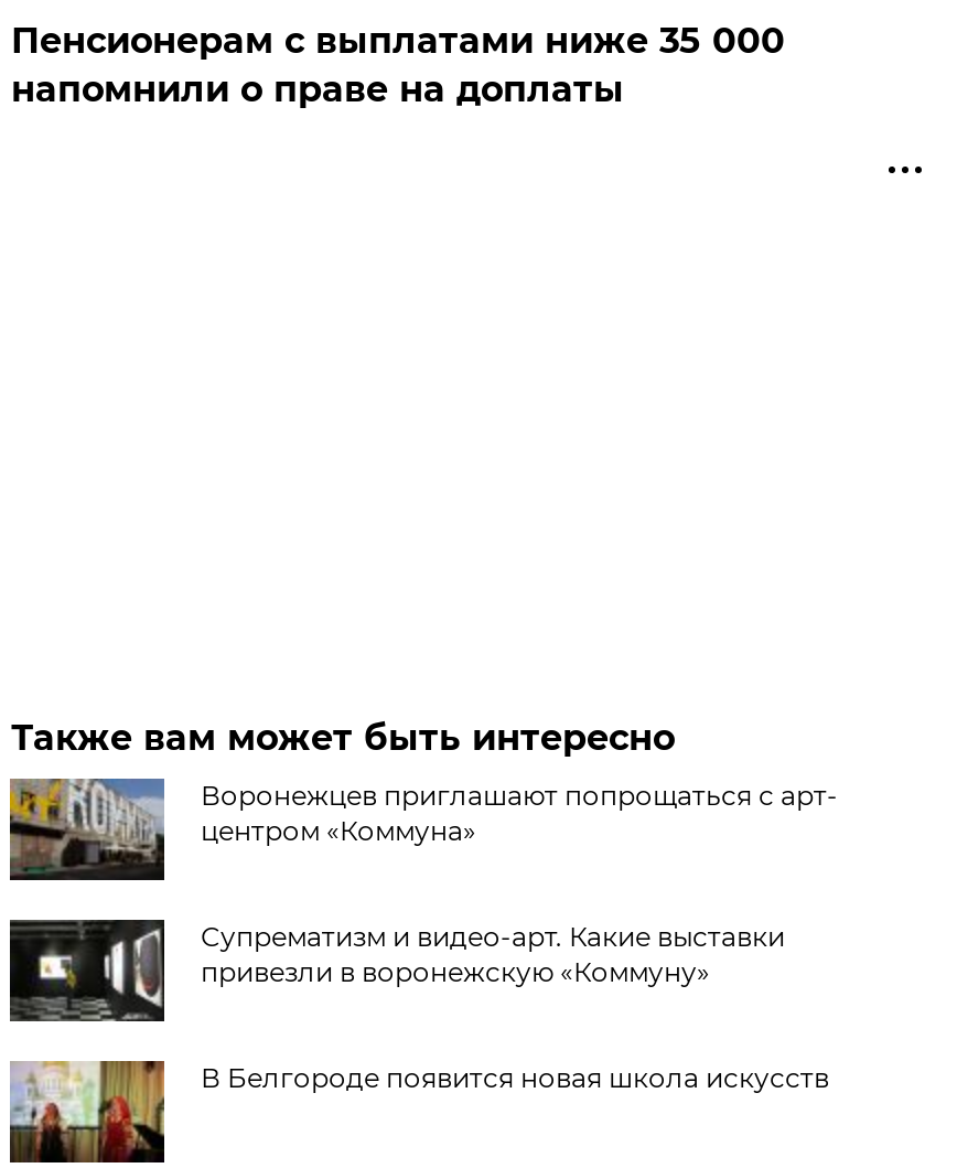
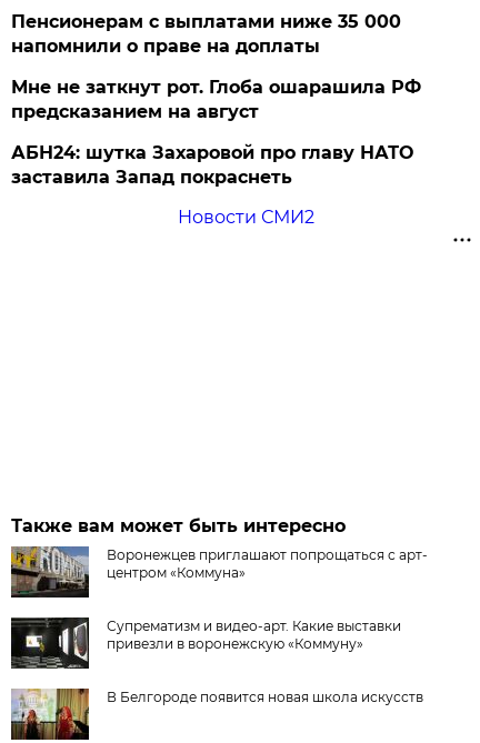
none -> [12,77,422,228] Мне не заткнут рот. Глоба ошарашила РФ | предсказанием на август | АБН24: шутка Захаровой про главу НАТО | заставила Запад покраснеть | Новости СМИ2

